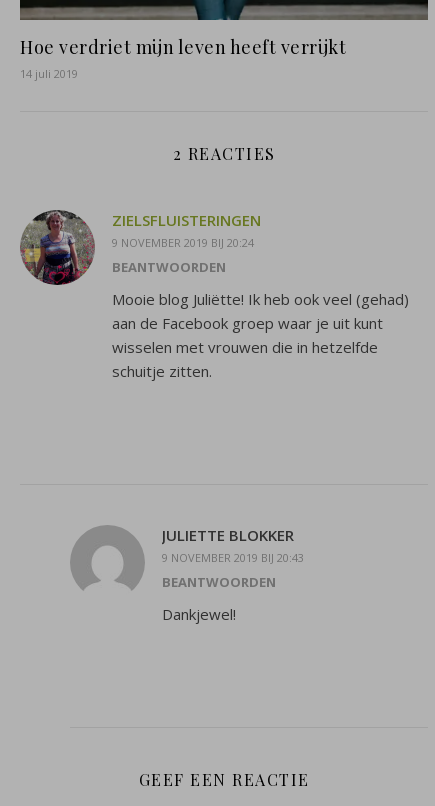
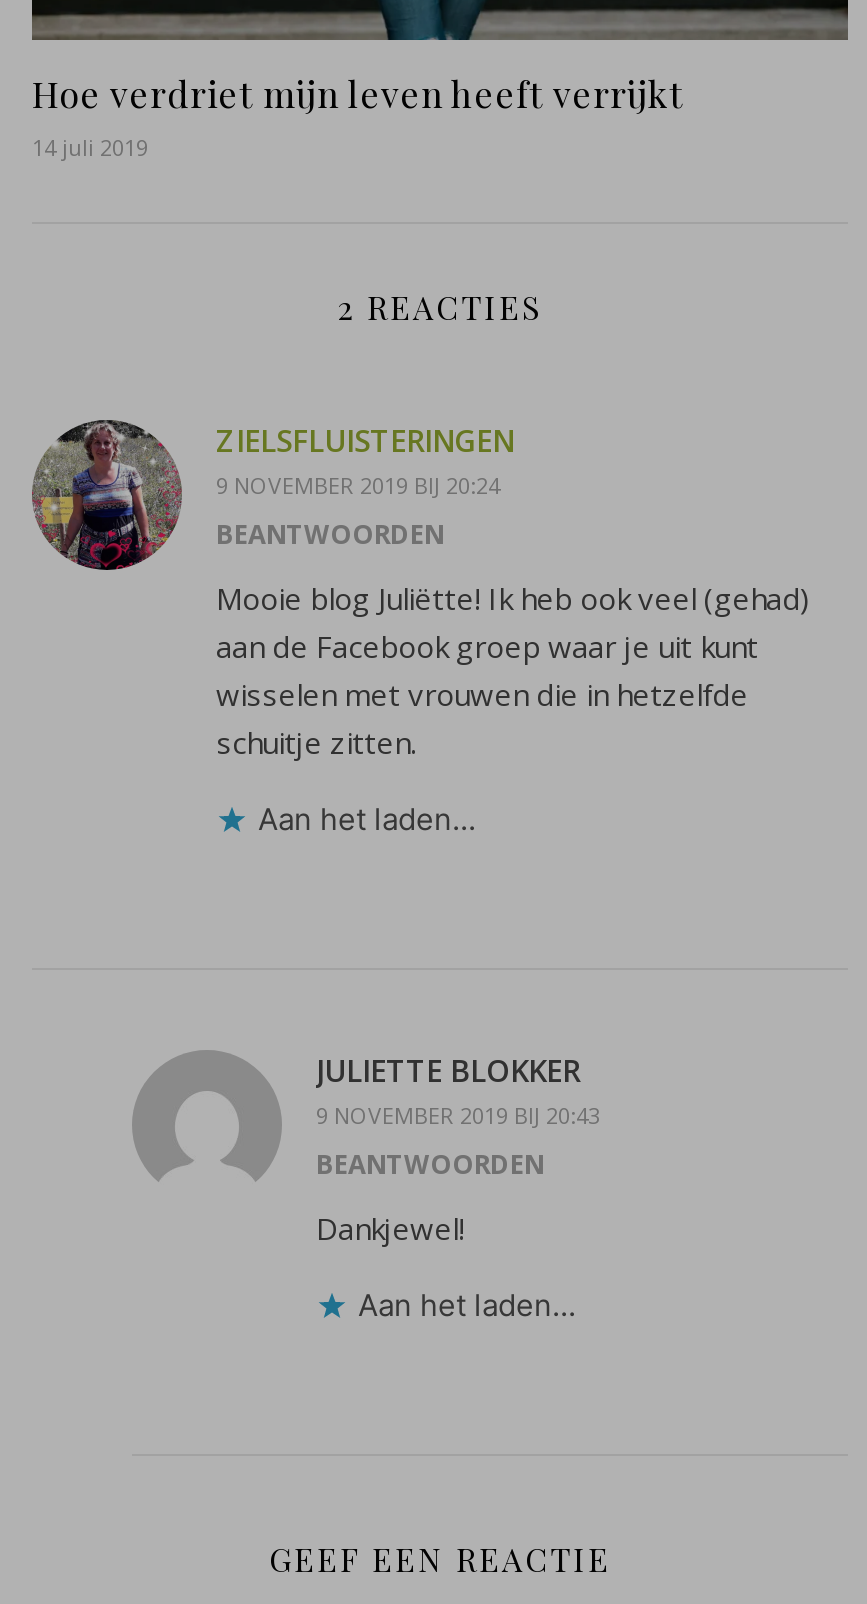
none -> [258,800,476,838] Aan het laden...
none -> [358,1286,576,1324] Aan het laden...

